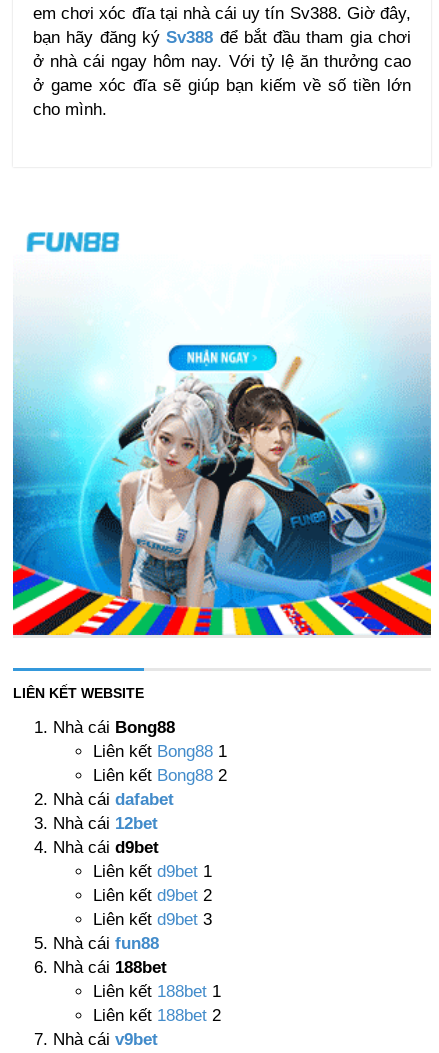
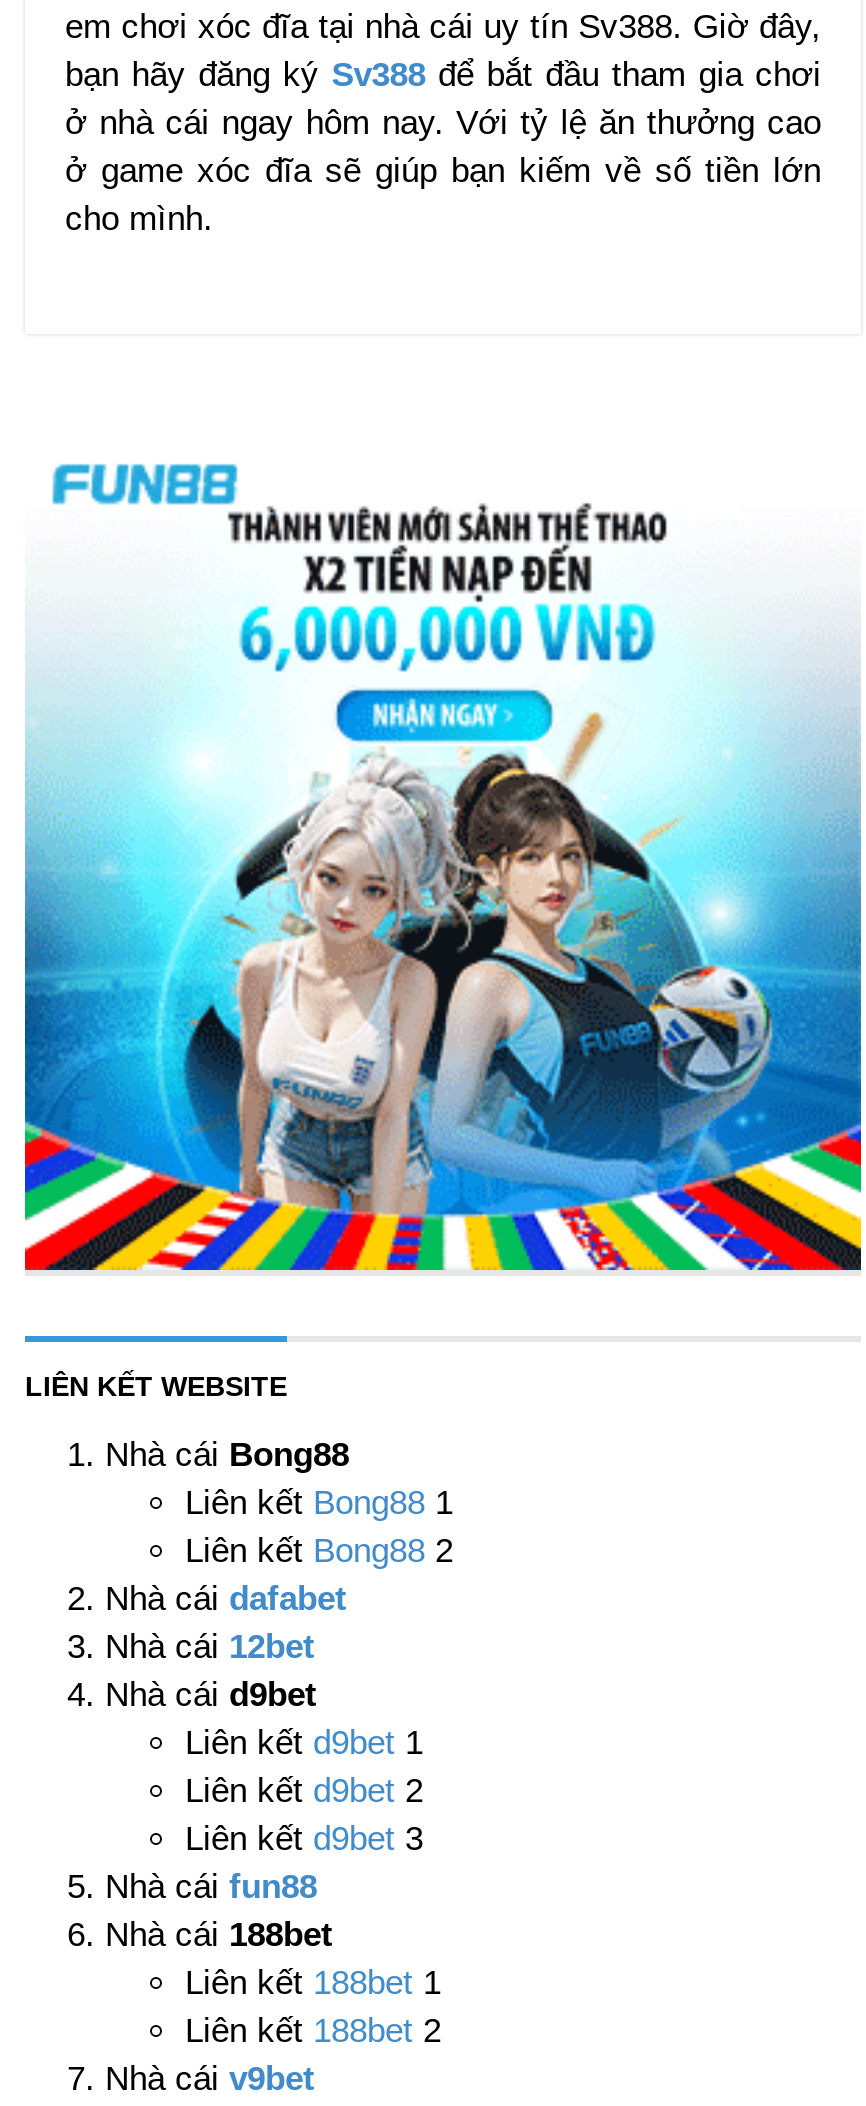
none -> [227,502,669,674] [image]

